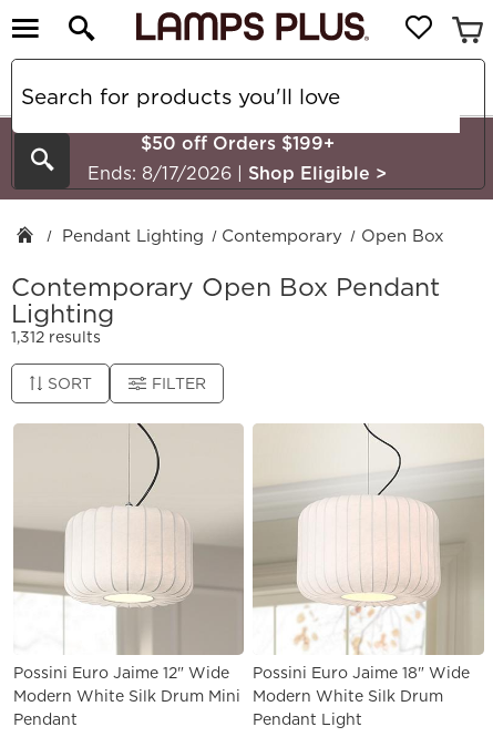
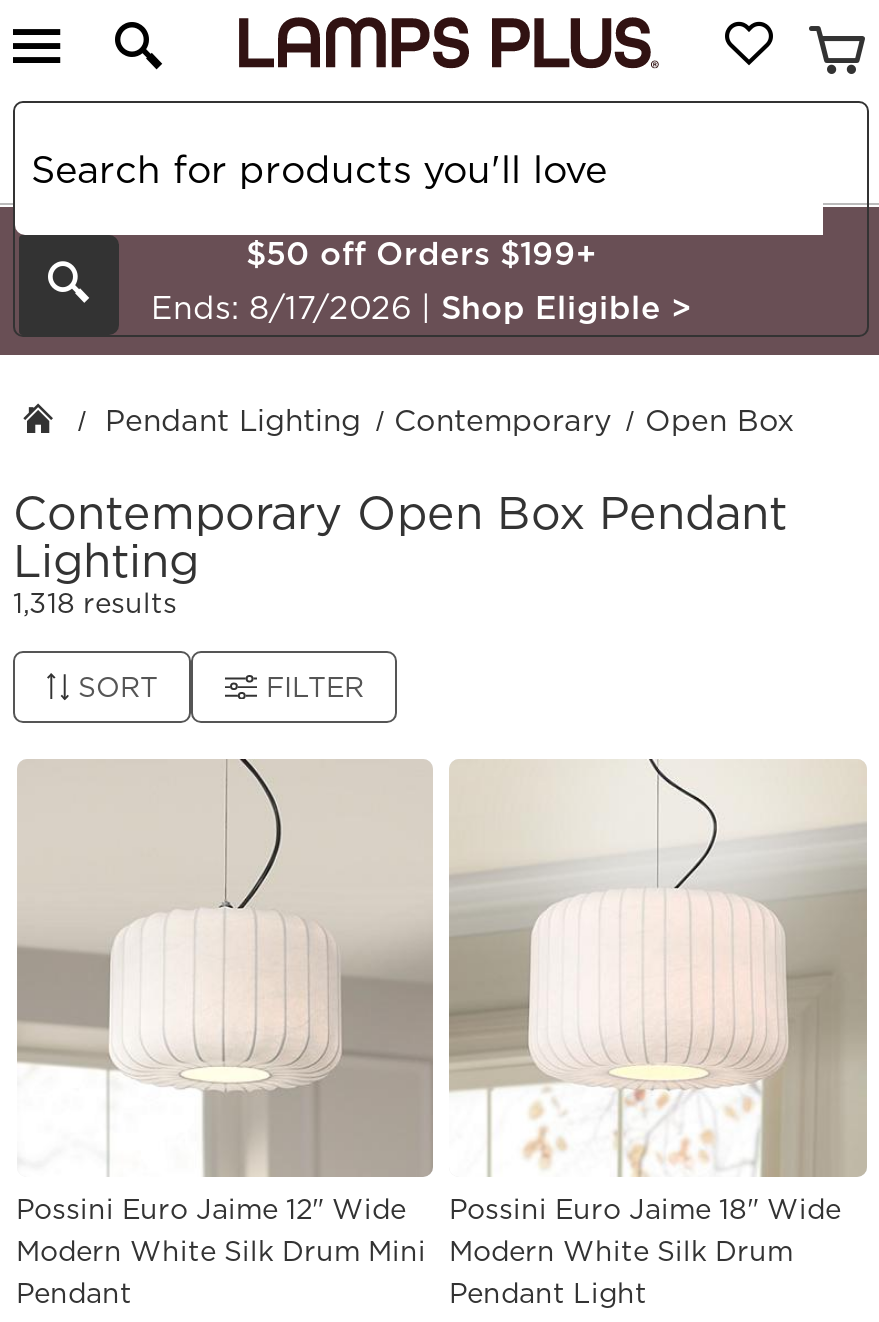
[11,326,101,348] 1,312 results -> [13,583,177,623] 1,318 results

